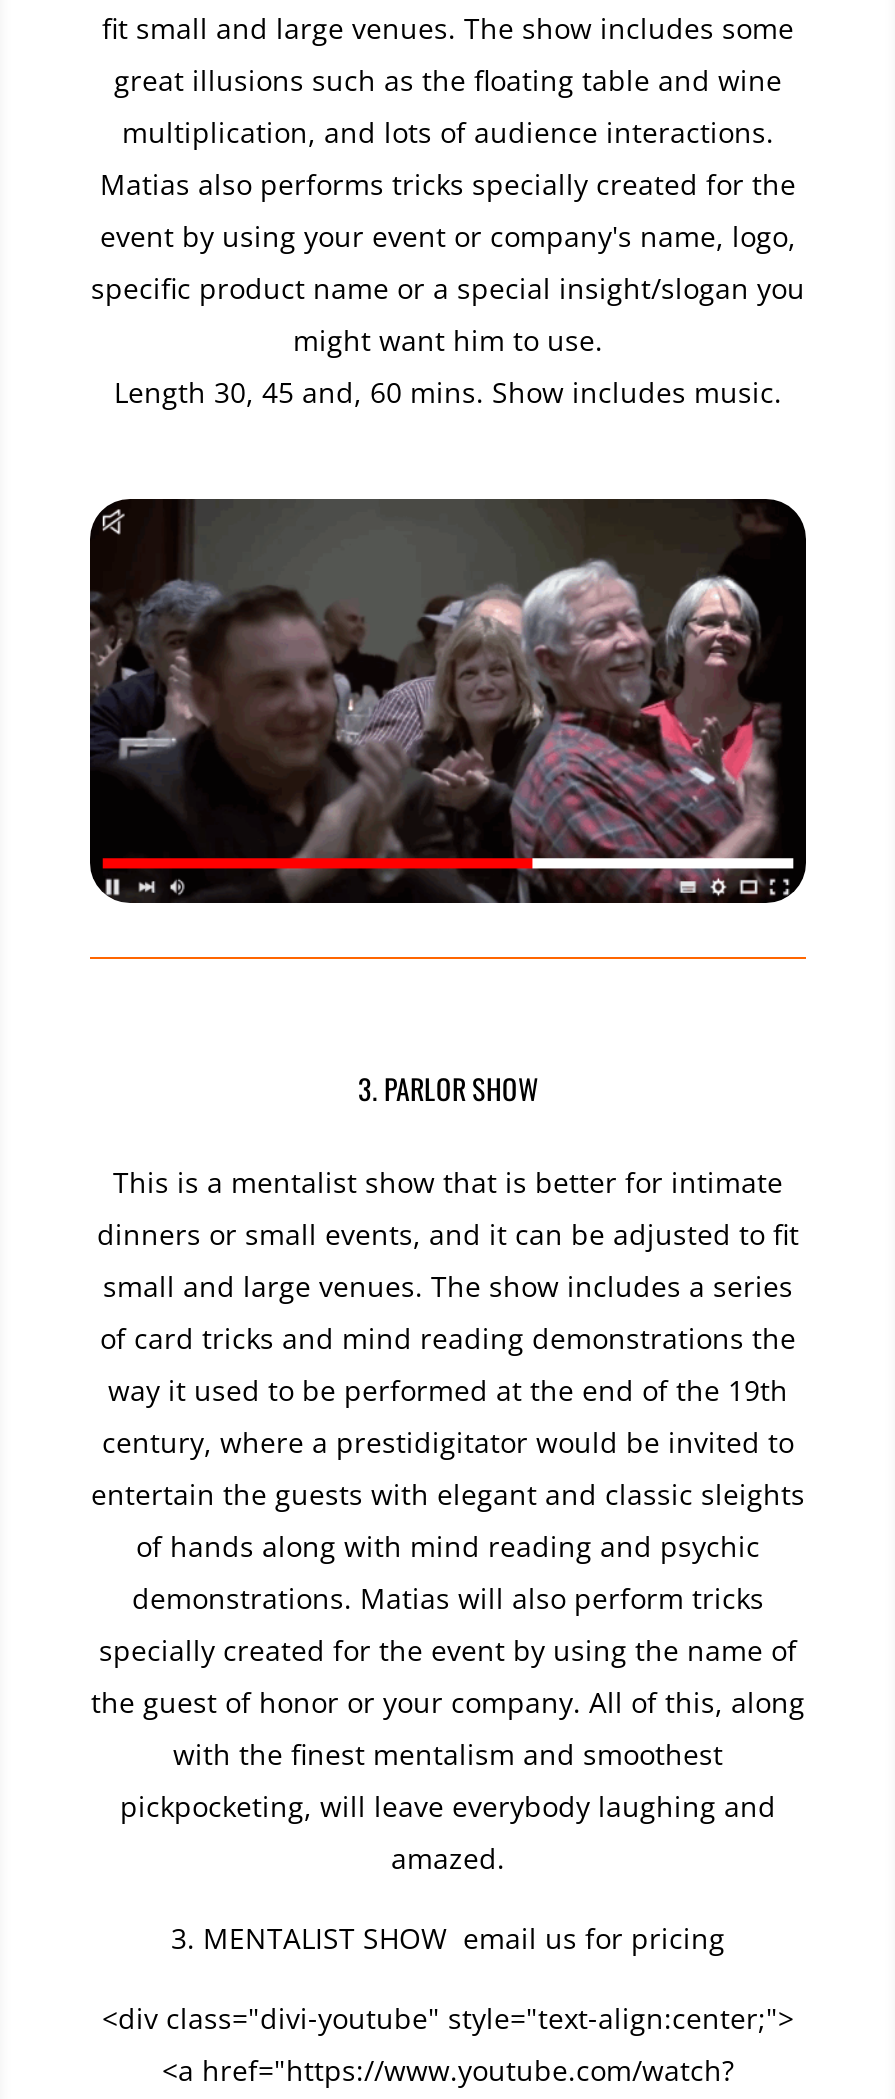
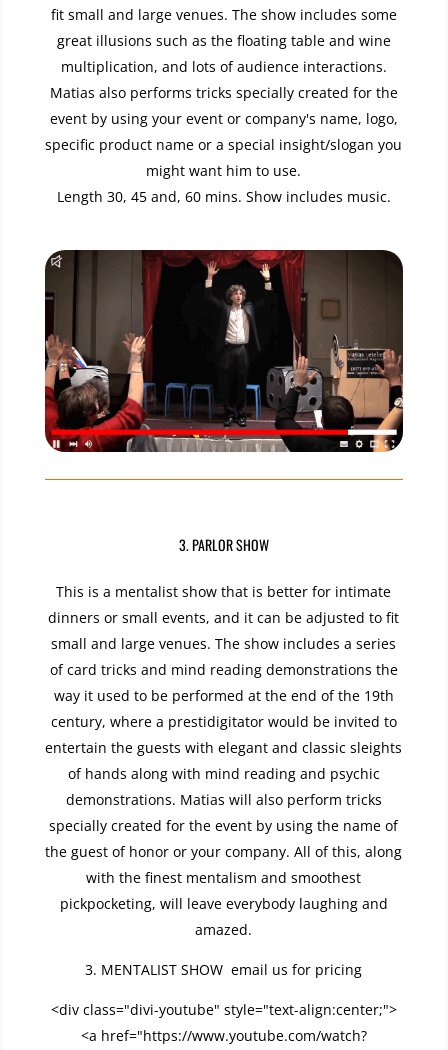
[88,499,808,905] [image] -> [44,250,404,453] [image]

